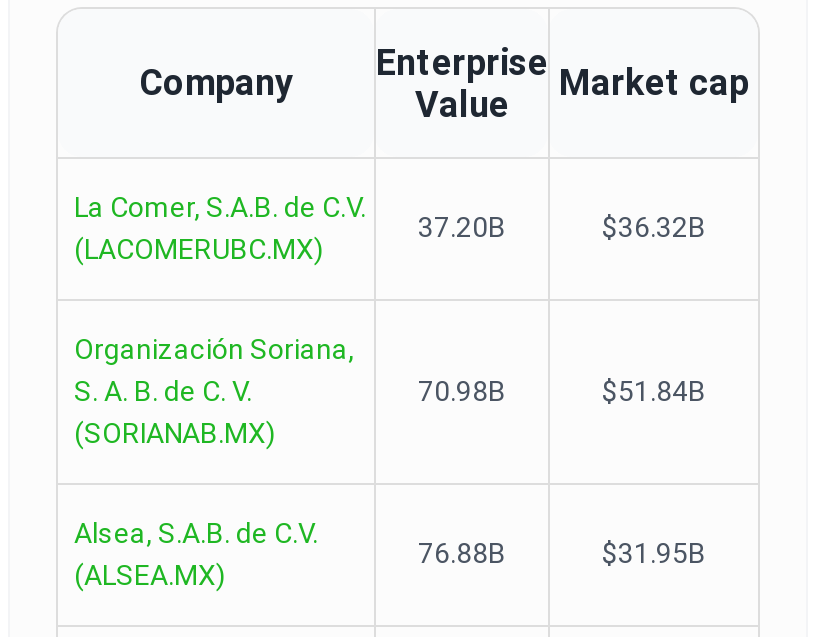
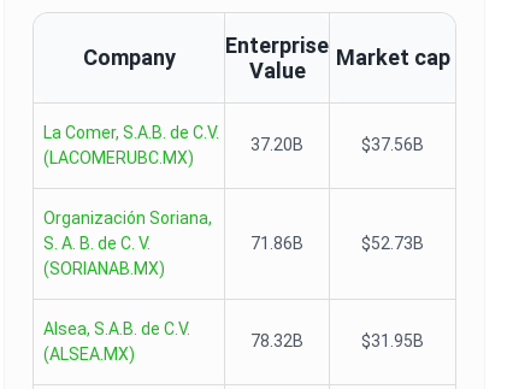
[602,211,706,243] $36.32B -> [361,135,424,154] $37.56B
[418,375,706,407] 70.98B | $51.84B -> [250,234,424,253] 71.86B | $52.73B
[418,537,506,569] 76.88B -> [250,331,303,350] 78.32B

